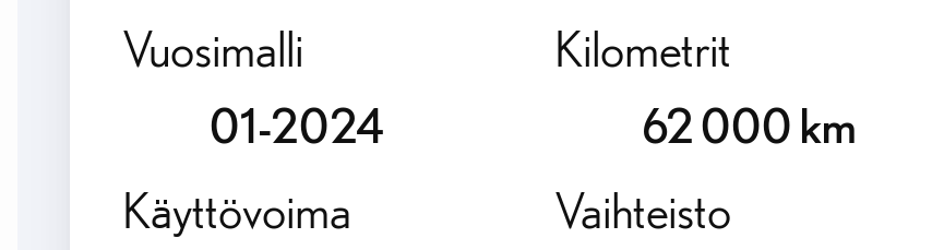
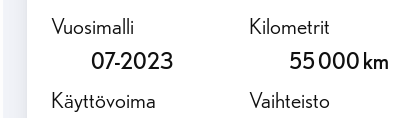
[210,94,384,153] 01-2024 -> [91,47,173,74] 07-2023
[642,94,856,153] 62 000 km -> [289,47,389,74] 55 000 km

